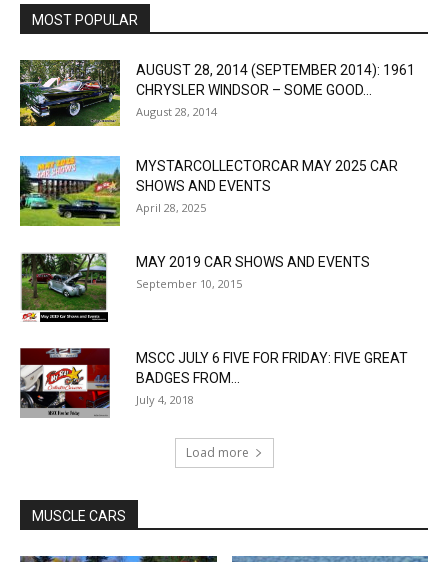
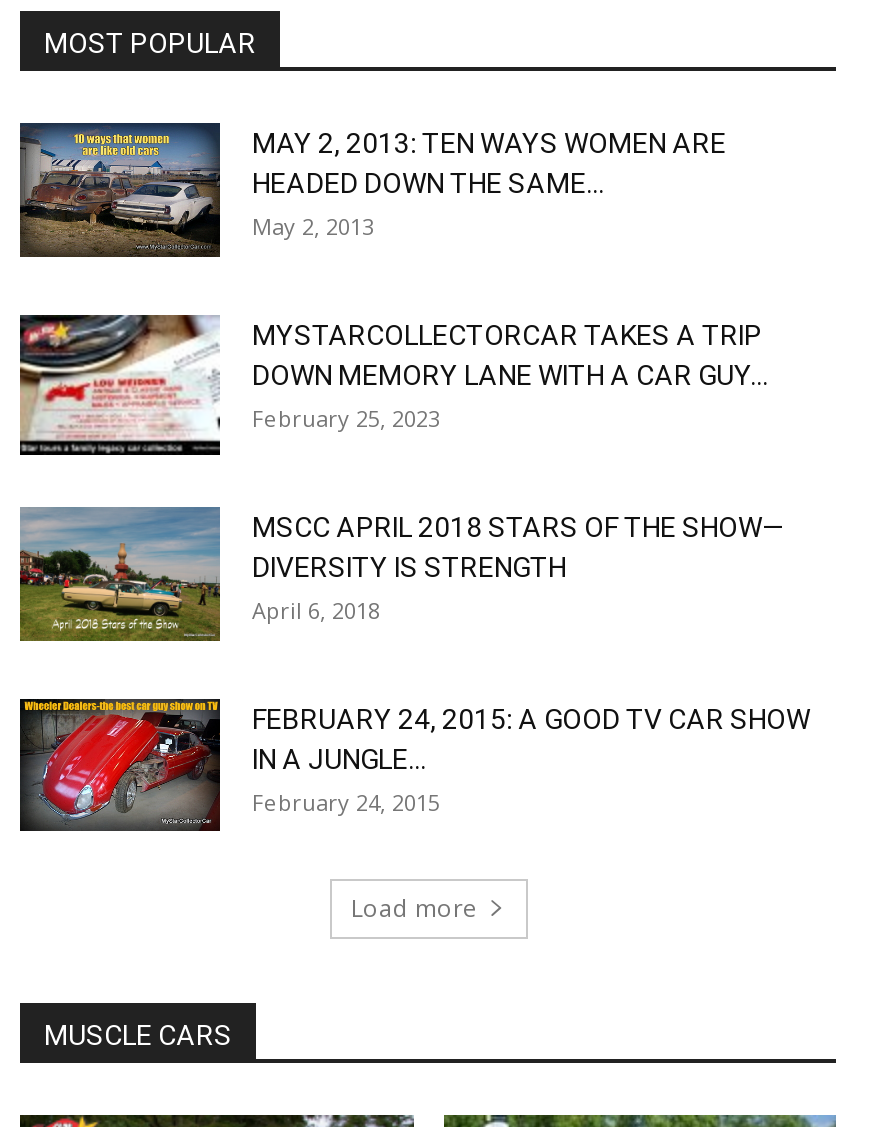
[19,59,415,127] [image] | AUGUST 28, 2014 (SEPTEMBER 2014): 1961 | CHRYSLER WINDSOR – SOME GOOD... | August 28, 2014 -> [18,121,726,259] [image] | MAY 2, 2013: TEN WAYS WOMEN ARE | HEADED DOWN THE SAME... | May 2, 2013
[19,155,398,227] [image] | MYSTARCOLLECTORCAR MAY 2025 CAR | SHOWS AND EVENTS | April 28, 2025 -> [18,313,768,457] [image] | MYSTARCOLLECTORCAR TAKES A TRIP | DOWN MEMORY LANE WITH A CAR GUY... | February 25, 2023
[20,252,370,323] [image] | MAY 2019 CAR SHOWS AND EVENTS | September 10, 2015 -> [18,505,784,647] [image] | MSCC APRIL 2018 STARS OF THE SHOW— | DIVERSITY IS STRENGTH | April 6, 2018
[19,348,408,418] [image] | MSCC JULY 6 FIVE FOR FRIDAY: FIVE GREAT | BADGES FROM... | July 4, 2018 -> [18,697,810,837] [image] | FEBRUARY 24, 2015: A GOOD TV CAR SHOW | IN A JUNGLE... | February 24, 2015

